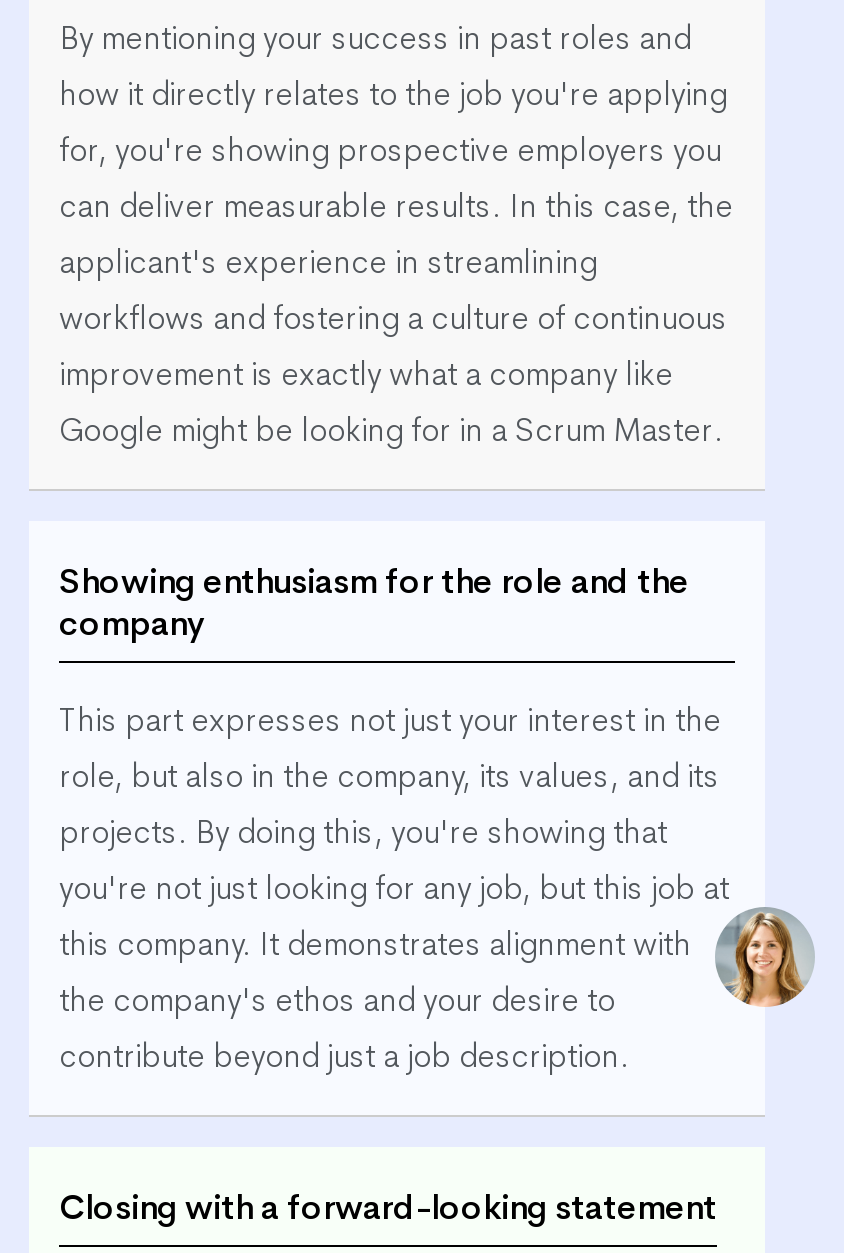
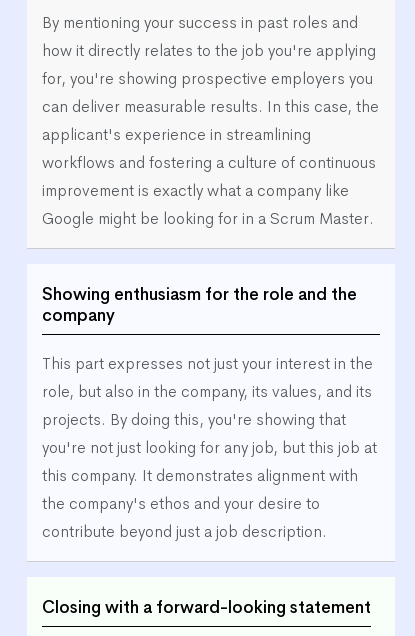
[713,905,815,1009] [image] -> none

